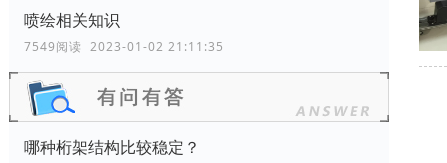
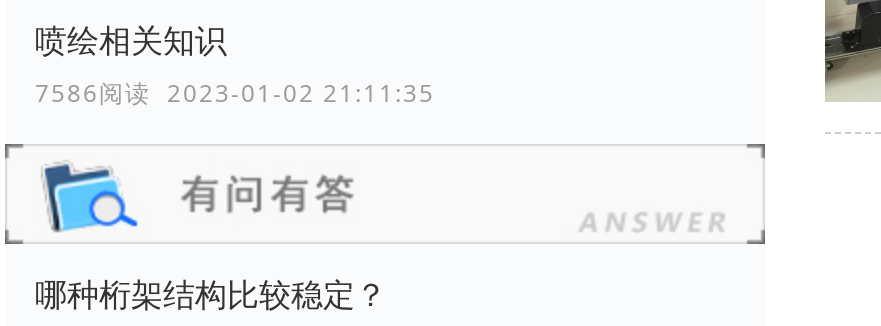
[24,38,224,55] 7549阅读 2023-01-02 21:11:35 -> [35,76,435,110] 7586阅读 2023-01-02 21:11:35

